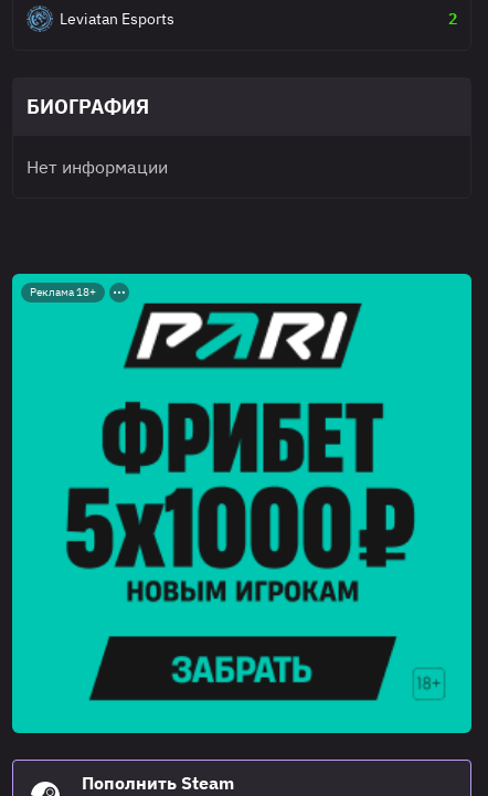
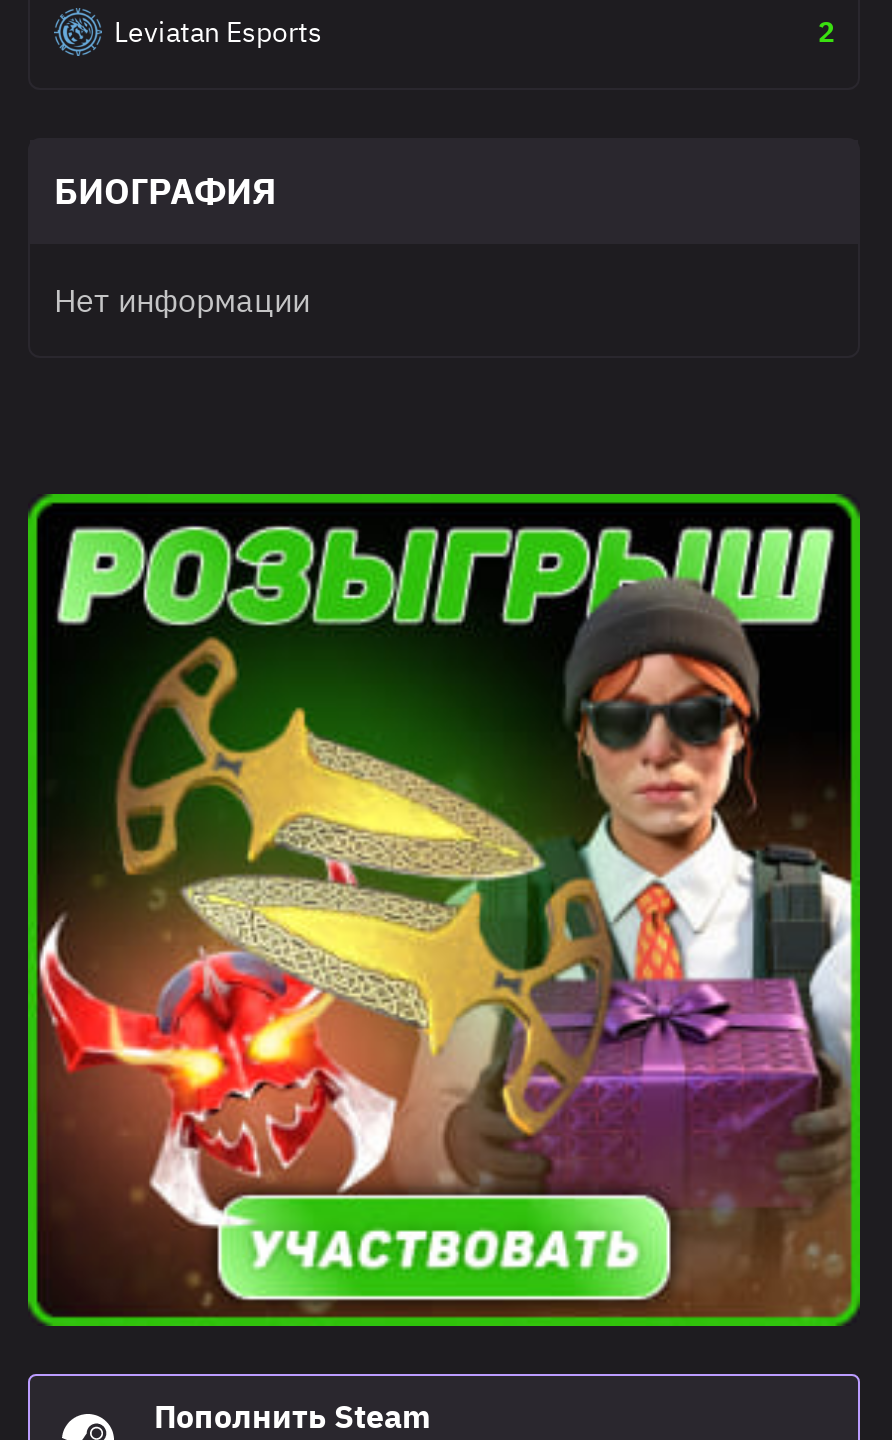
[11,273,473,734] [image] -> [26,492,862,1328] [image]
[30,285,96,299] Реклама 18+ -> none

